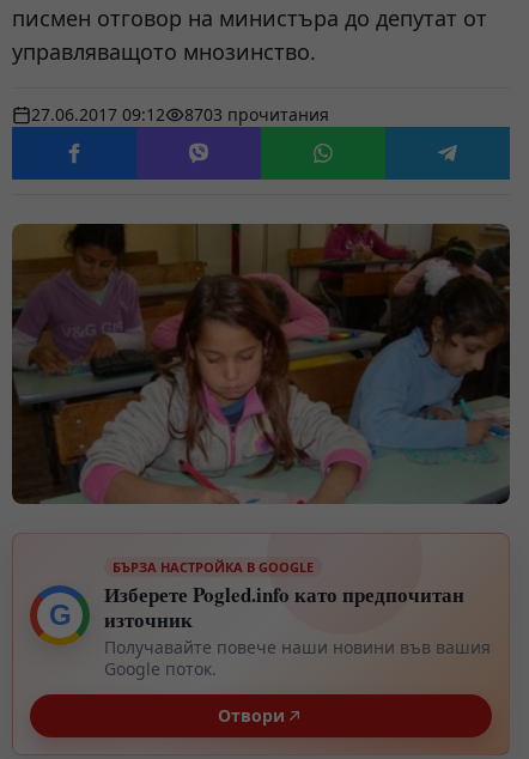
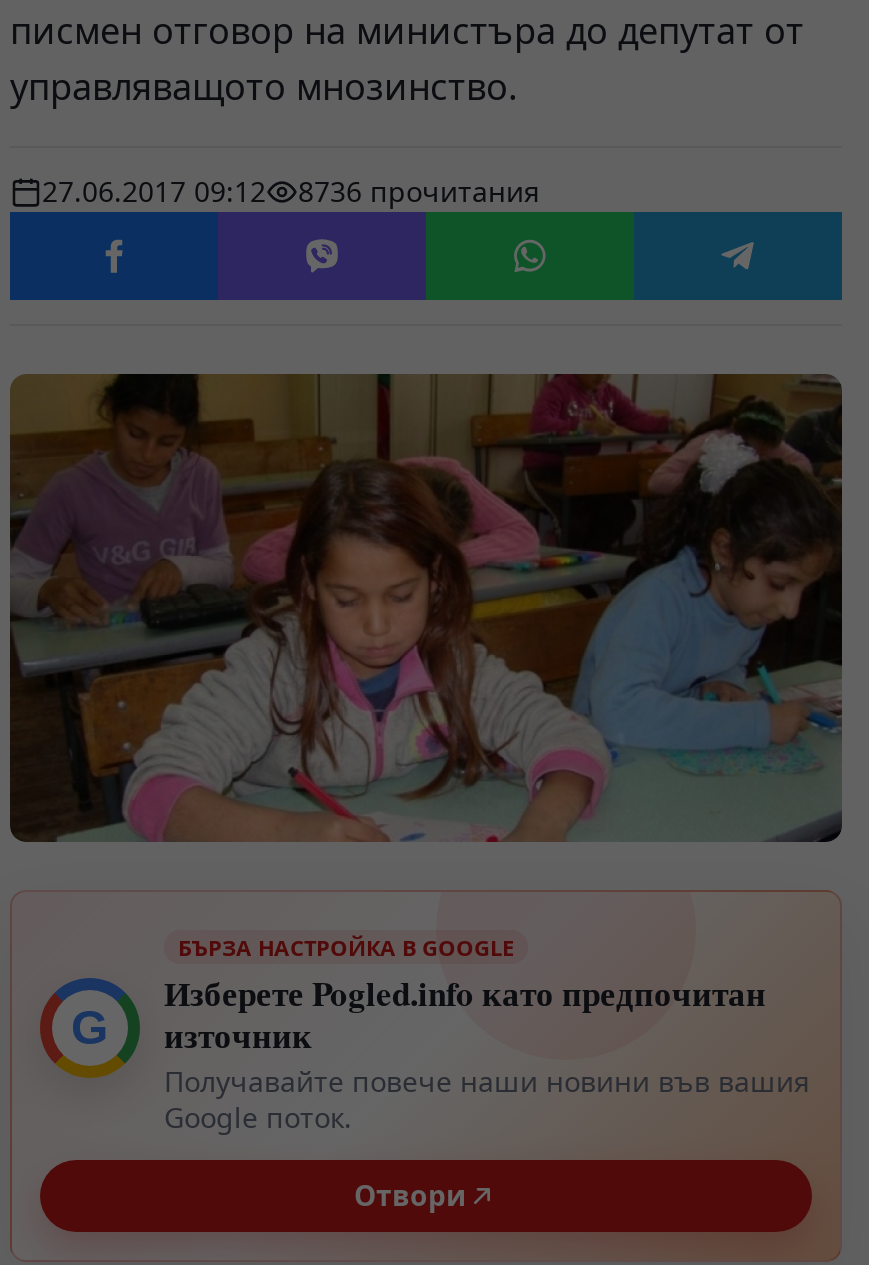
[31,103,329,126] 27.06.2017 09:12 8703 прочитания -> [42,172,540,210] 27.06.2017 09:12 8736 прочитания

